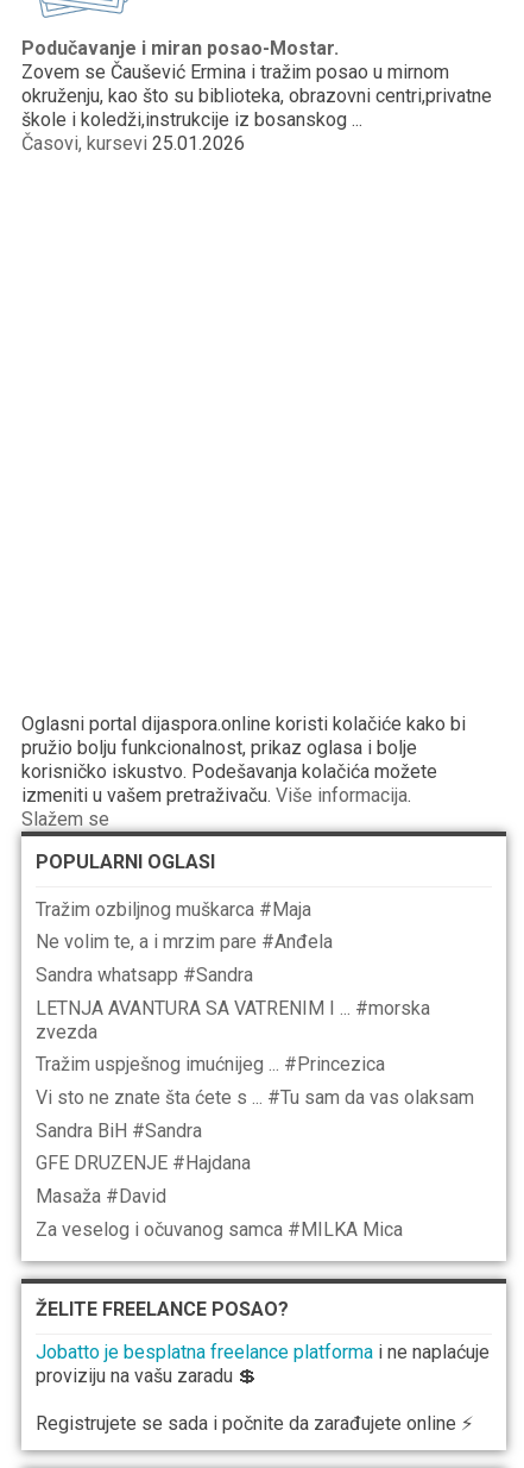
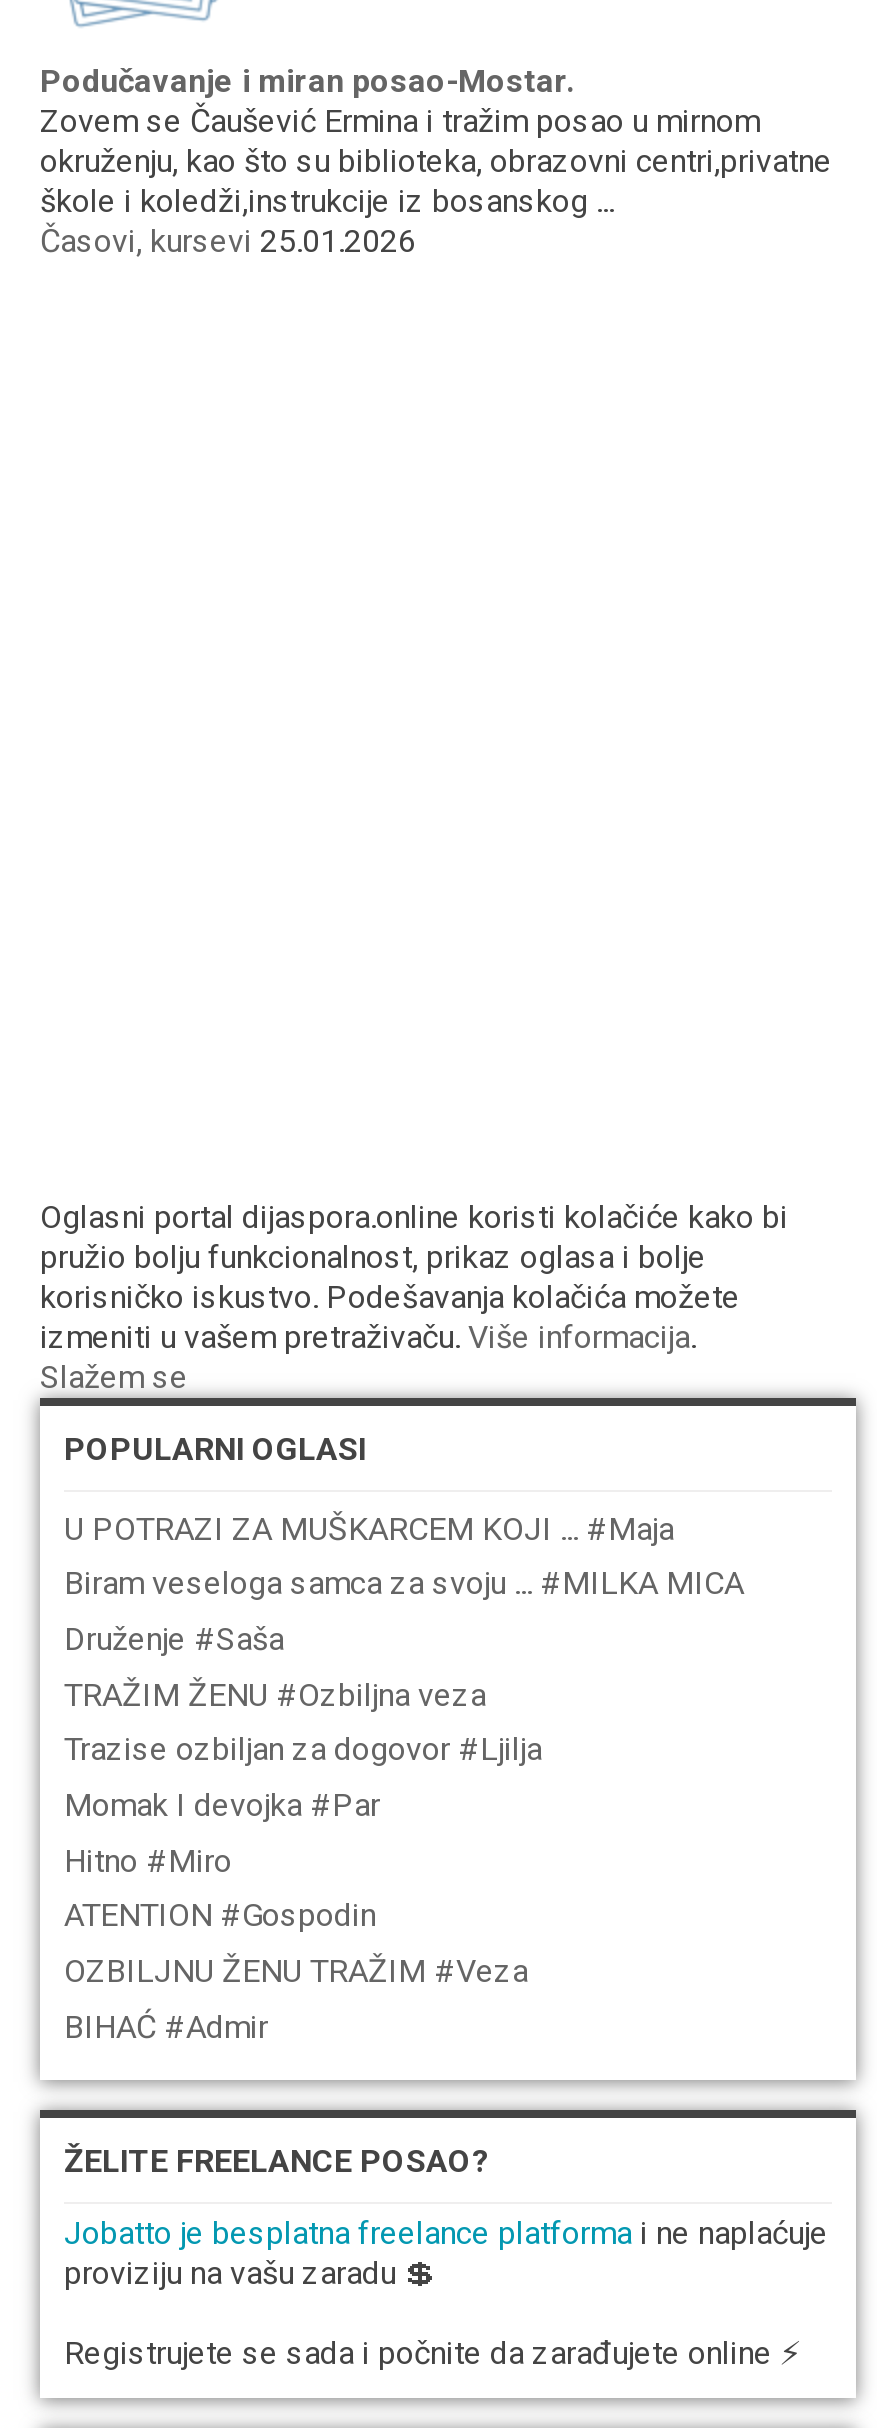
[36,898,311,921] Tražim ozbiljnog muškarca #Maja -> [64,1510,674,1548] U POTRAZI ZA MUŠKARCEM KOJI ... #Maja
[36,931,333,953] Ne volim te, a i mrzim pare #Anđela -> [64,1565,744,1603] Biram veseloga samca za svoju ... #MILKA MICA
[36,964,253,986] Sandra whatsapp #Sandra -> [64,1620,284,1658] Druženje #Saša
[36,997,430,1043] LETNJA AVANTURA SA VATRENIM I ... #morska | zvezda -> [64,1676,486,1714] TRAŽIM ŽENU #Ozbiljna veza
[36,1053,385,1076] Tražim uspješnog imućnijeg ... #Princezica -> [64,1731,542,1769] Trazise ozbiljan za dogovor #Ljilja
[36,1086,474,1109] Vi sto ne znate šta ćete s ... #Tu sam da vas olaksam -> [64,1786,380,1824] Momak I devojka #Par
[36,1119,202,1142] Sandra BiH #Sandra -> [64,1842,232,1880] Hitno #Miro
[36,1152,251,1175] GFE DRUZENJE #Hajdana -> [64,1897,376,1935] ATENTION #Gospodin
[36,1185,166,1208] Masaža #David -> [64,1952,528,1990] OZBILJNU ŽENU TRAŽIM #Veza
[36,1218,403,1240] Za veselog i očuvanog samca #MILKA Mica -> [64,2007,268,2045] BIHAĆ #Admir

